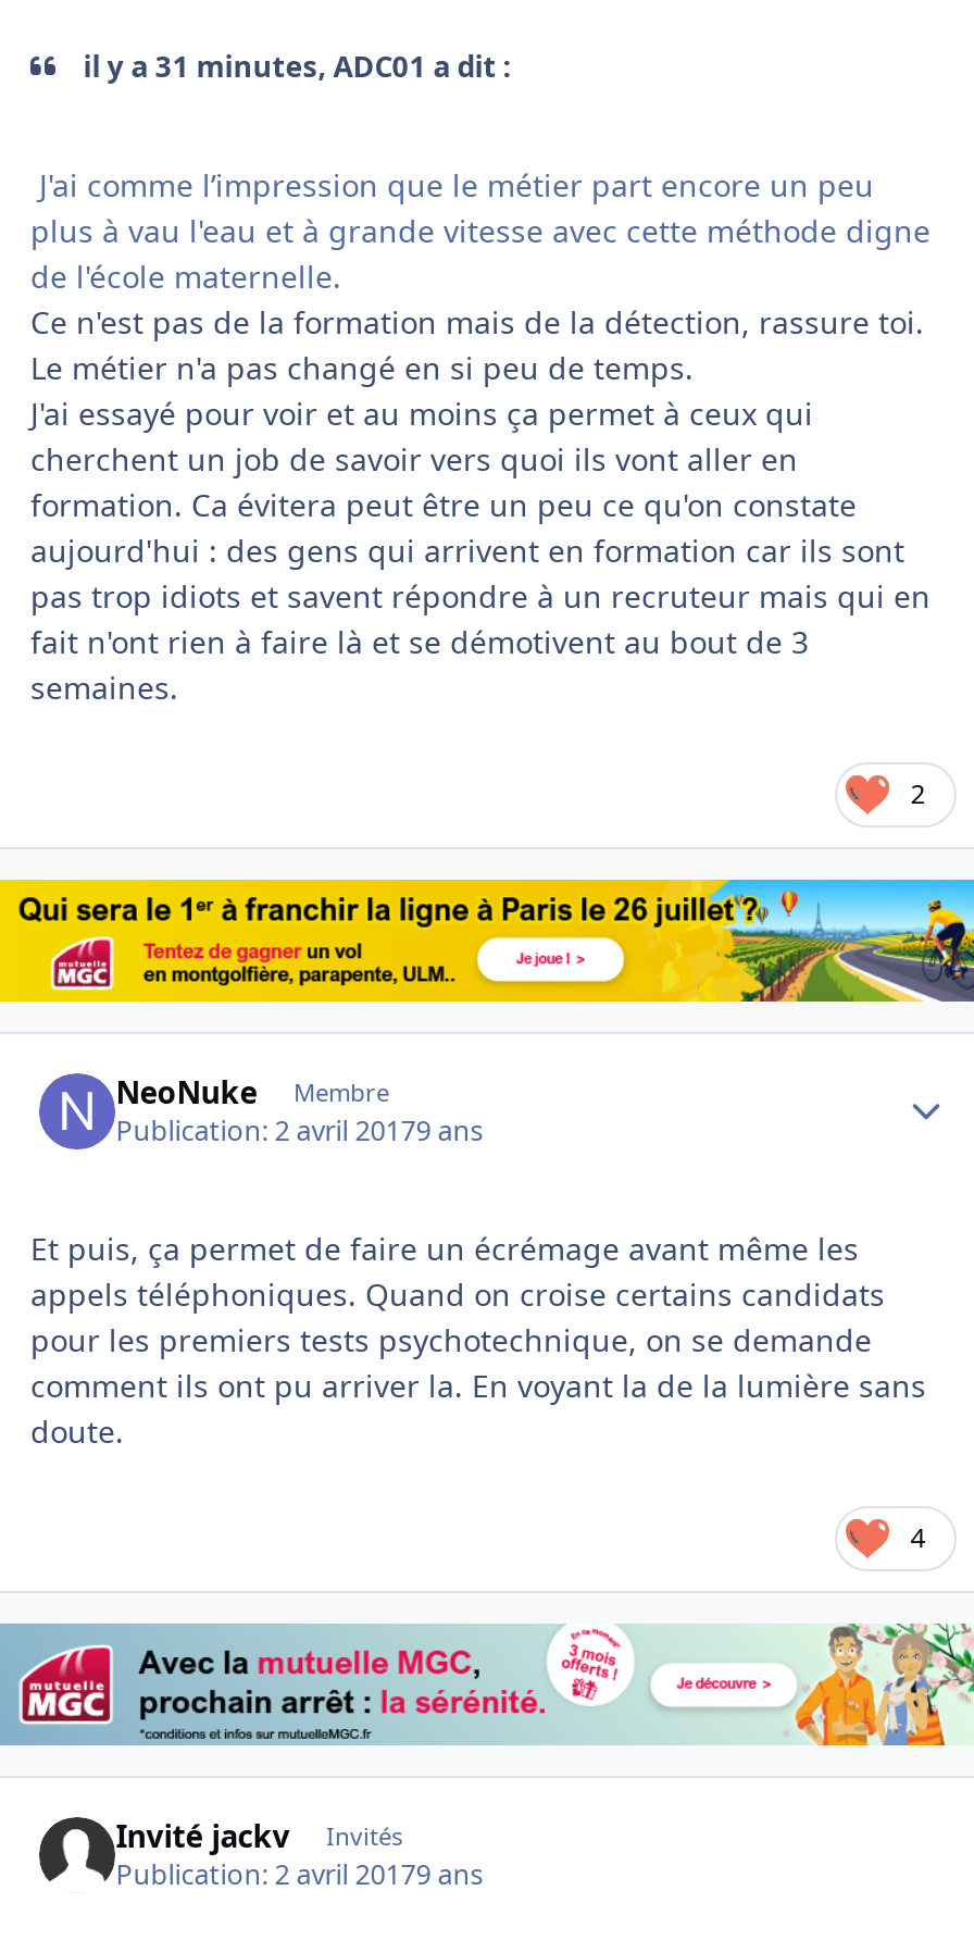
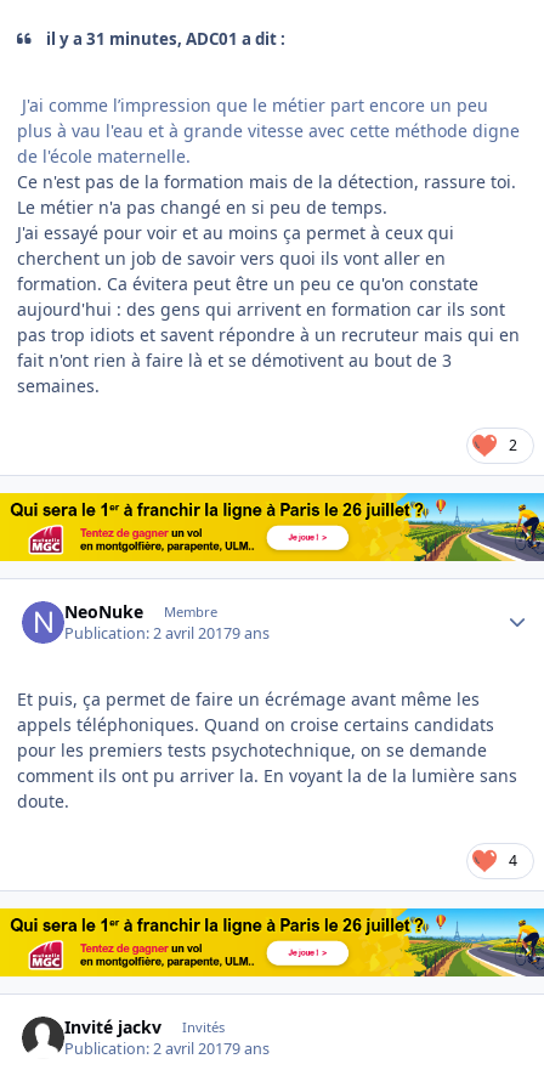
[7,1621,967,1748] [image] -> [4,907,540,978] [image]

